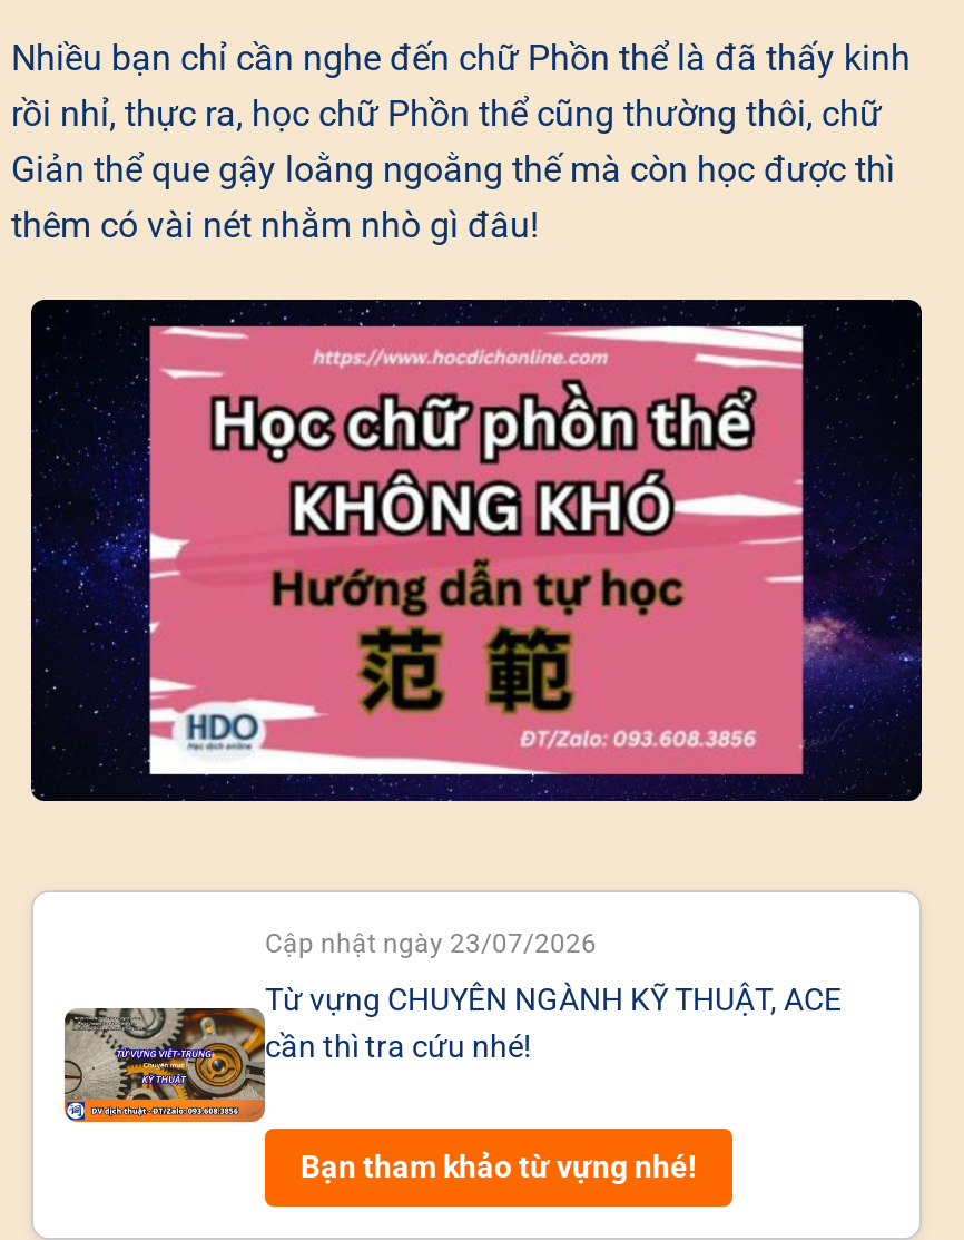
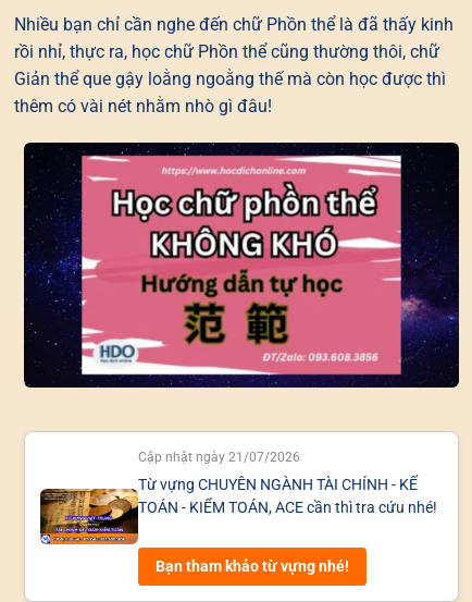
[265,928,597,959] Cập nhật ngày 23/07/2026 -> [138,450,300,465] Cập nhật ngày 21/07/2026
[65,982,842,1102] [image] | Từ vựng CHUYÊN NGÀNH KỸ THUẬT, ACE | cần thì tra cứu nhé! -> [40,476,437,535] [image] | Từ vựng CHUYÊN NGÀNH TÀI CHÍNH - KẾ | TOÁN - KIỂM TOÁN, ACE cần thì tra cứu nhé!

